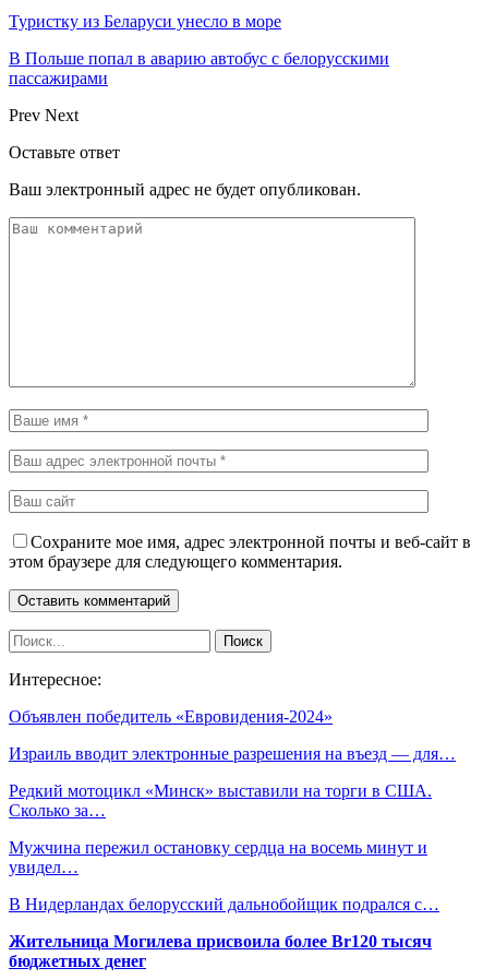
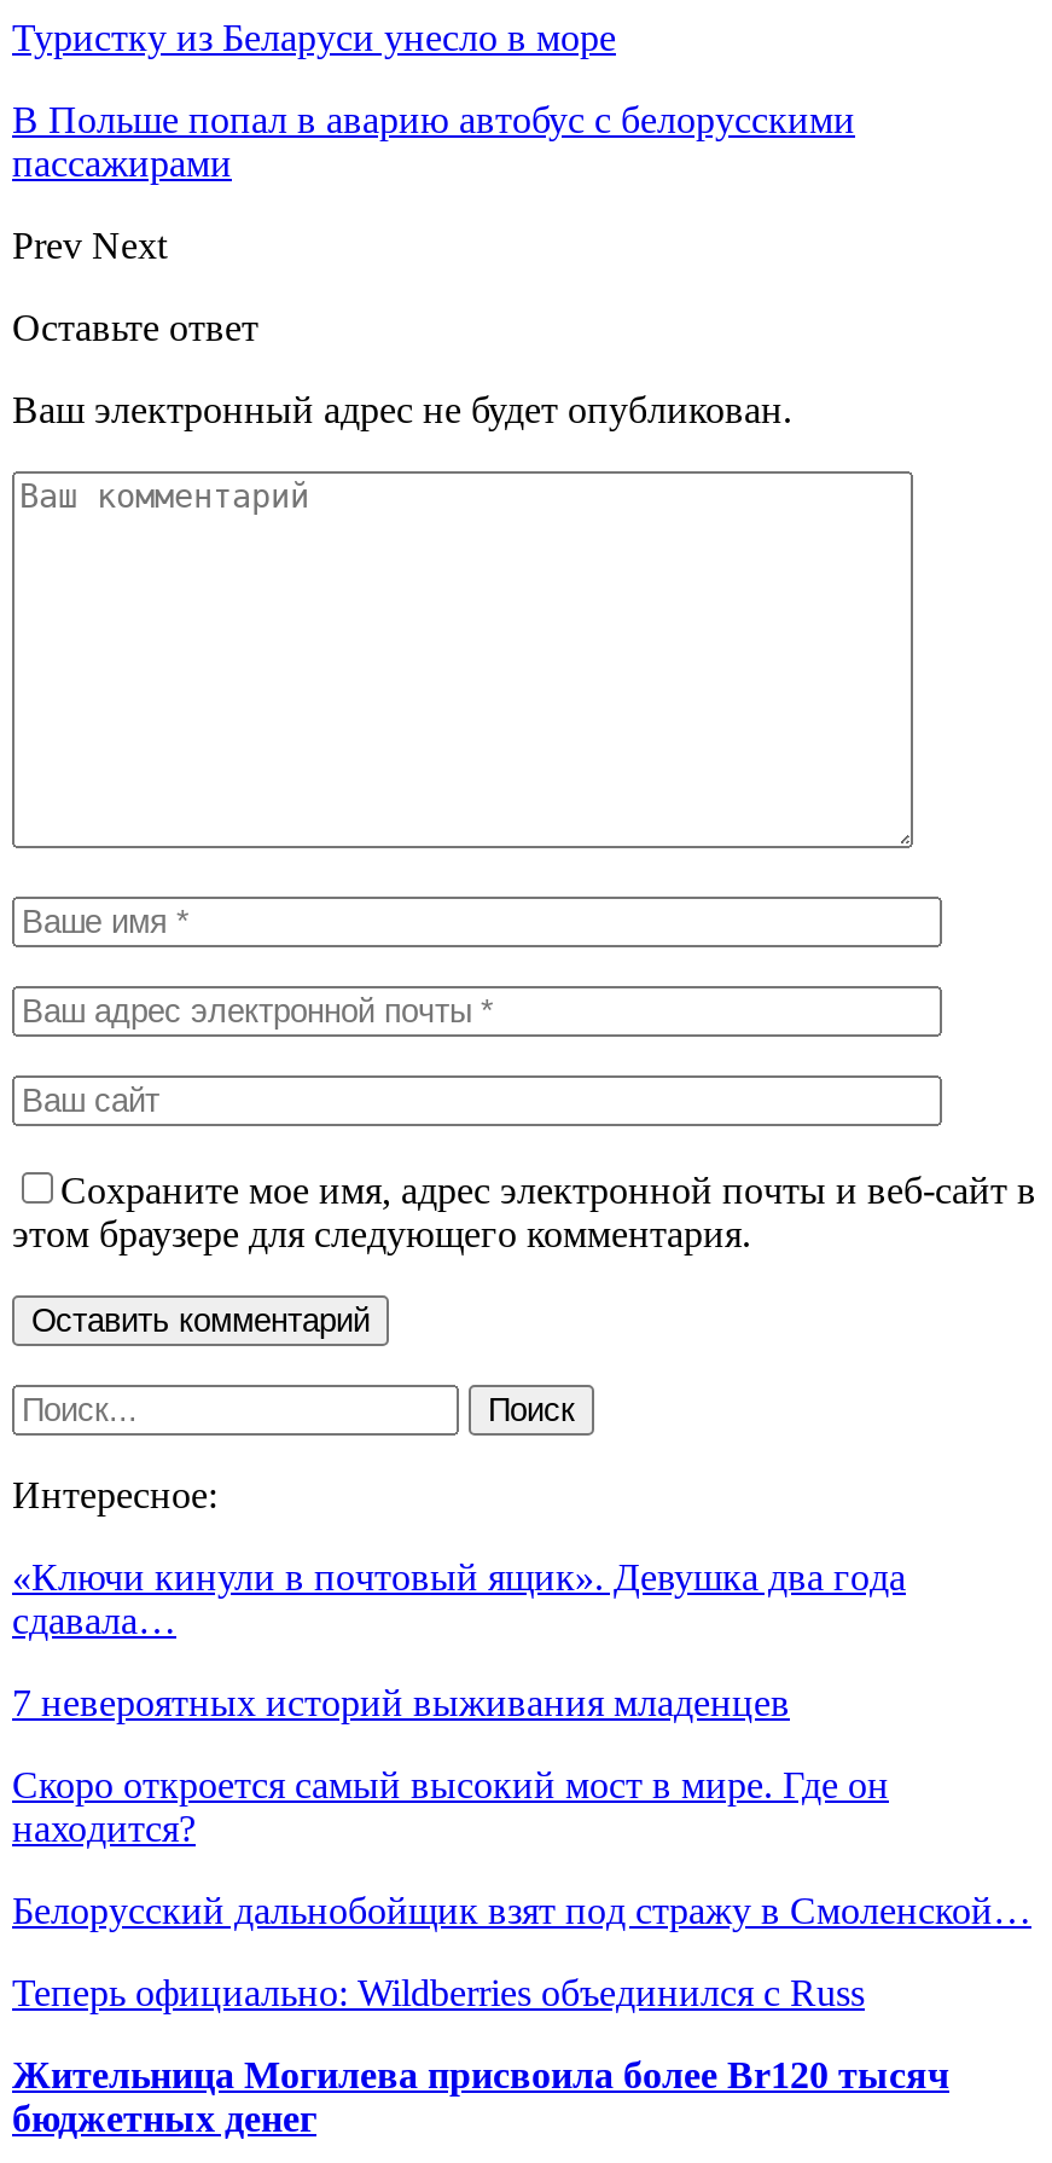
[9,707,333,726] Объявлен победитель «Евровидения-2024» -> [12,1556,906,1640] «Ключи кинули в почтовый ящик». Девушка два года | сдавала…
[9,744,456,763] Израиль вводит электронные разрешения на въезд — для… -> [12,1682,790,1723] 7 невероятных историй выживания младенцев
[9,781,432,819] Редкий мотоцикл «Минск» выставили на торги в США. | Сколько за… -> [12,1764,889,1848] Скоро откроется самый высокий мост в мире. Где он | находится?
[9,838,427,876] Мужчина пережил остановку сердца на восемь минут и | увидел… -> [12,1889,1031,1931] Белорусский дальнобойщик взят под стражу в Смоленской…
[9,895,439,913] В Нидерландах белорусский дальнобойщик подрался с… -> [12,1972,865,2013] Теперь официально: Wildberries объединился с Russ

